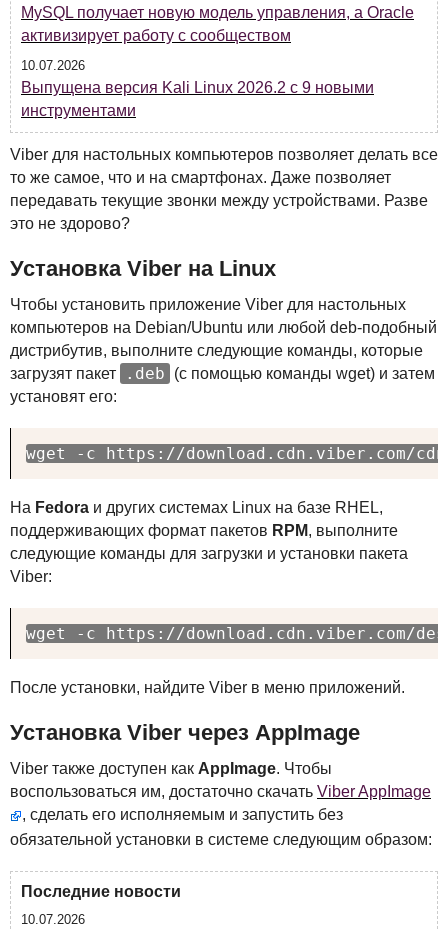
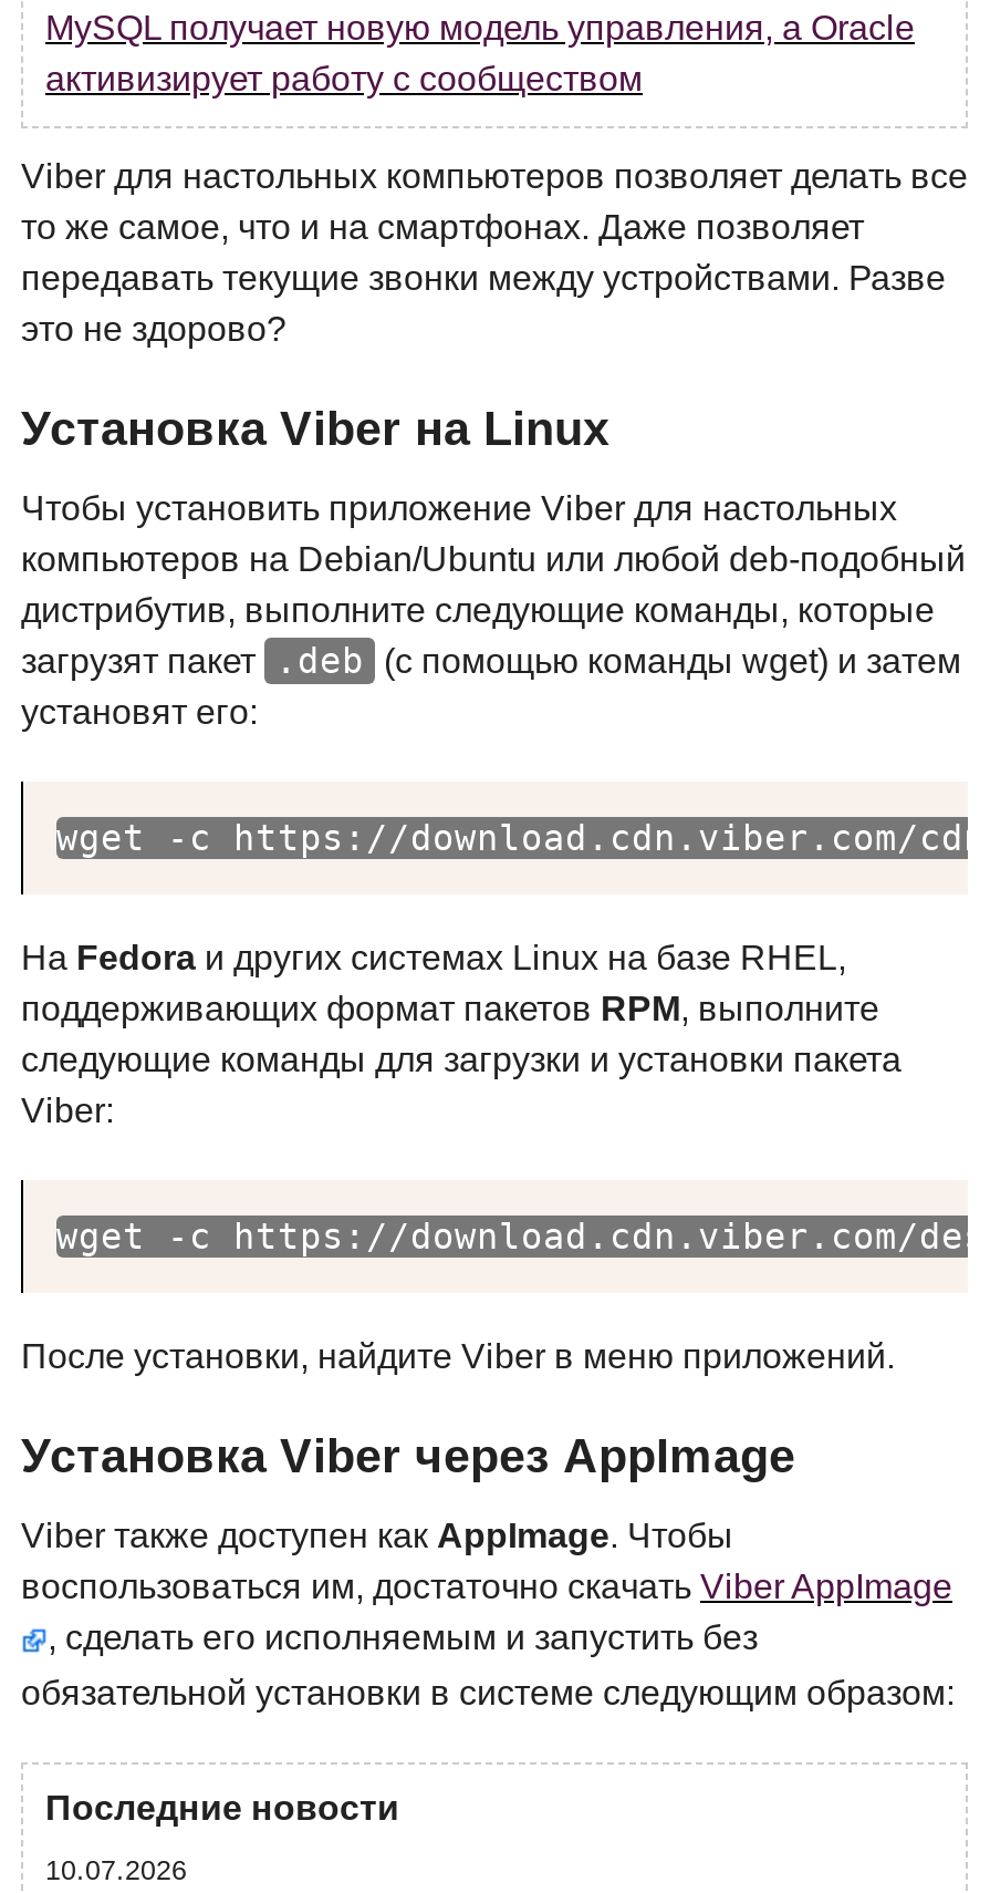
[21,59,374,119] 10.07.2026 | Выпущена версия Kali Linux 2026.2 с 9 новыми | инструментами -> none

